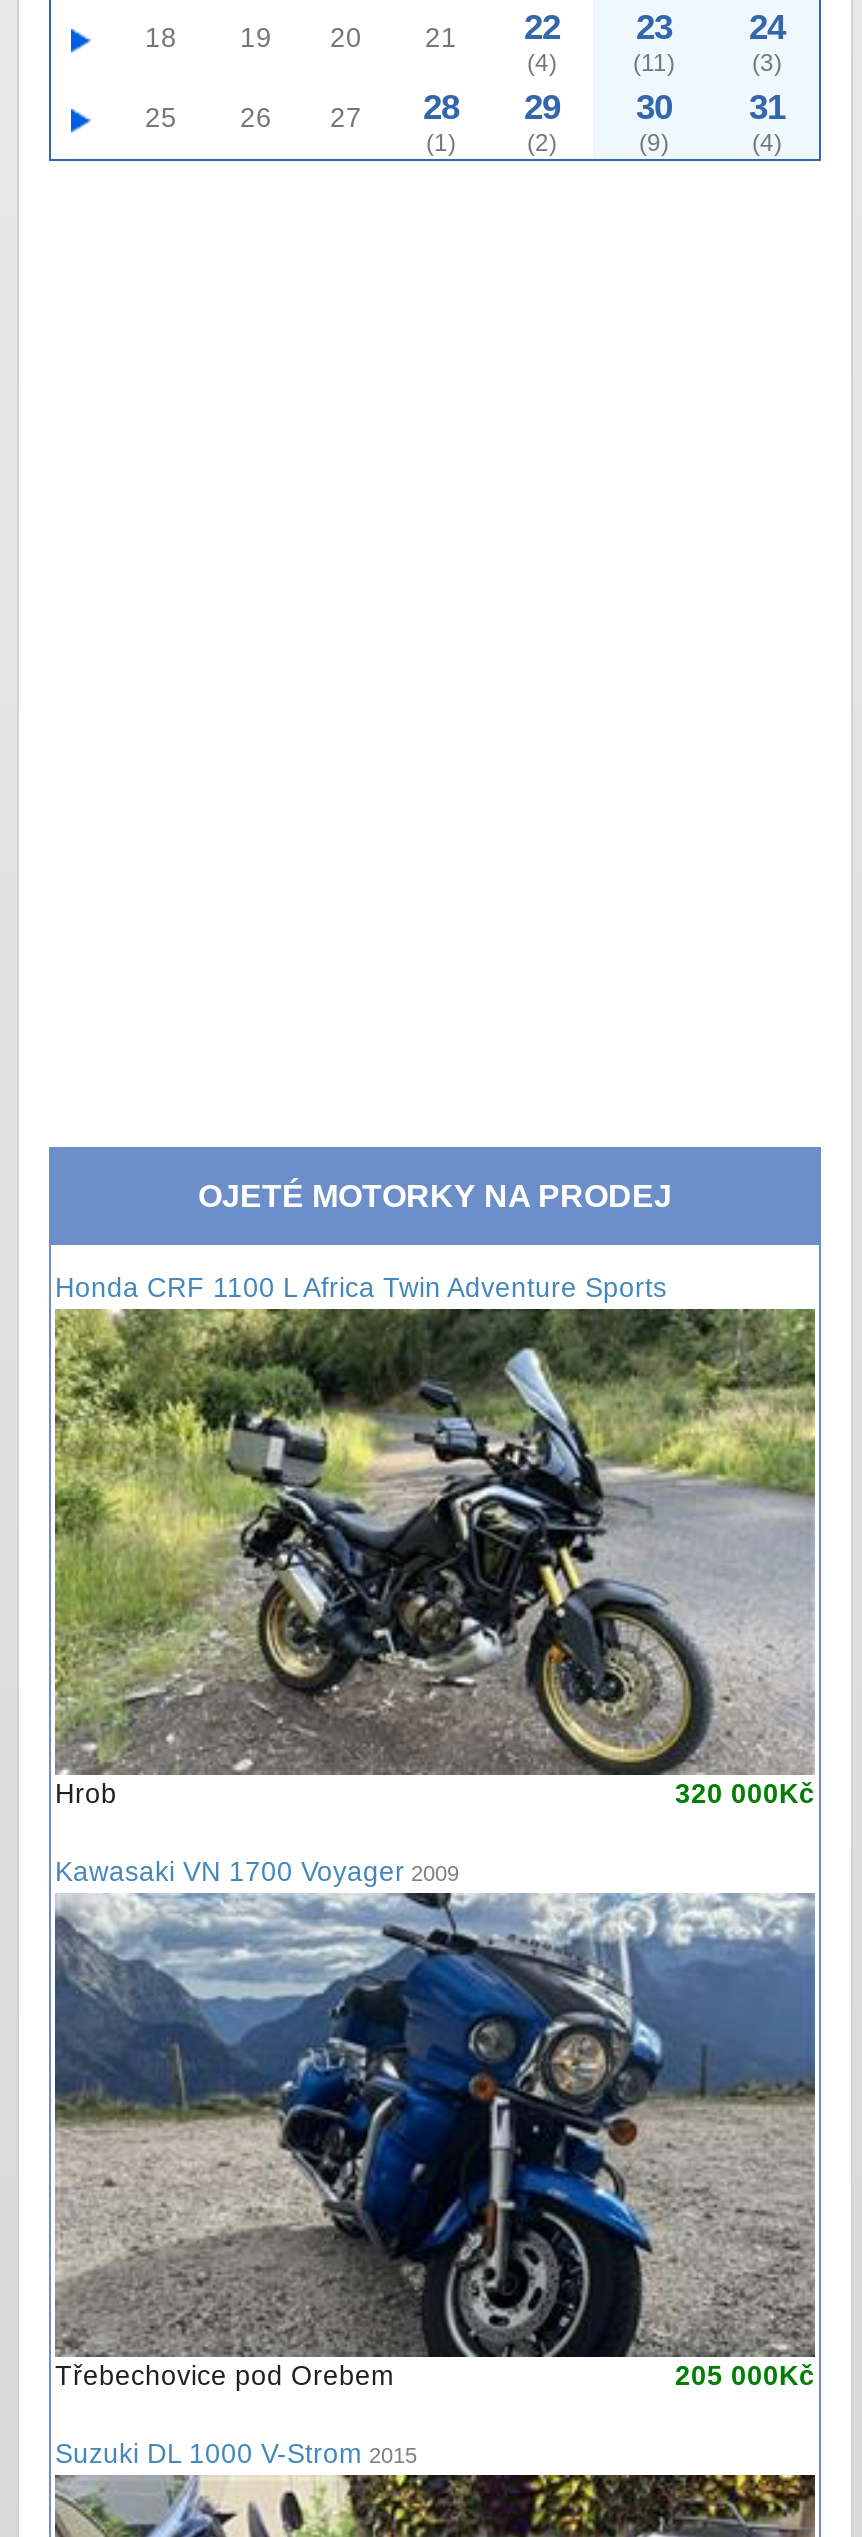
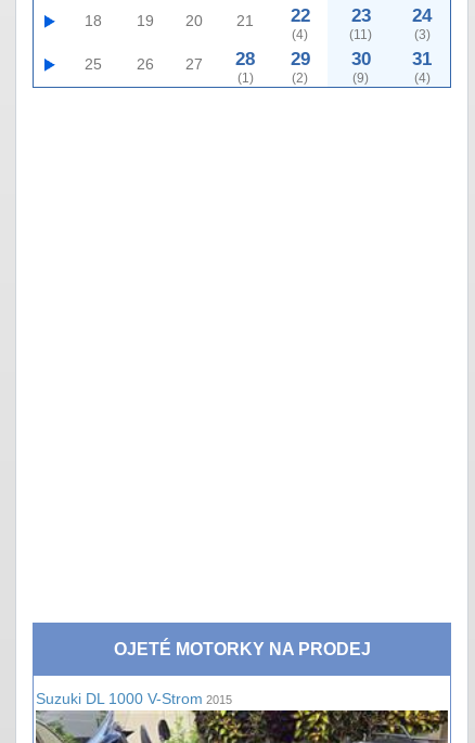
[55,1273,667,1303] Honda CRF 1100 L Africa Twin Adventure Sports -> none
[55,1306,815,1886] [image] | 320 000Kč | Hrob | Kawasaki VN 1700 Voyager 2009 -> none
[53,1890,817,2412] [image] | 205 000Kč | Třebechovice pod Orebem -> none

